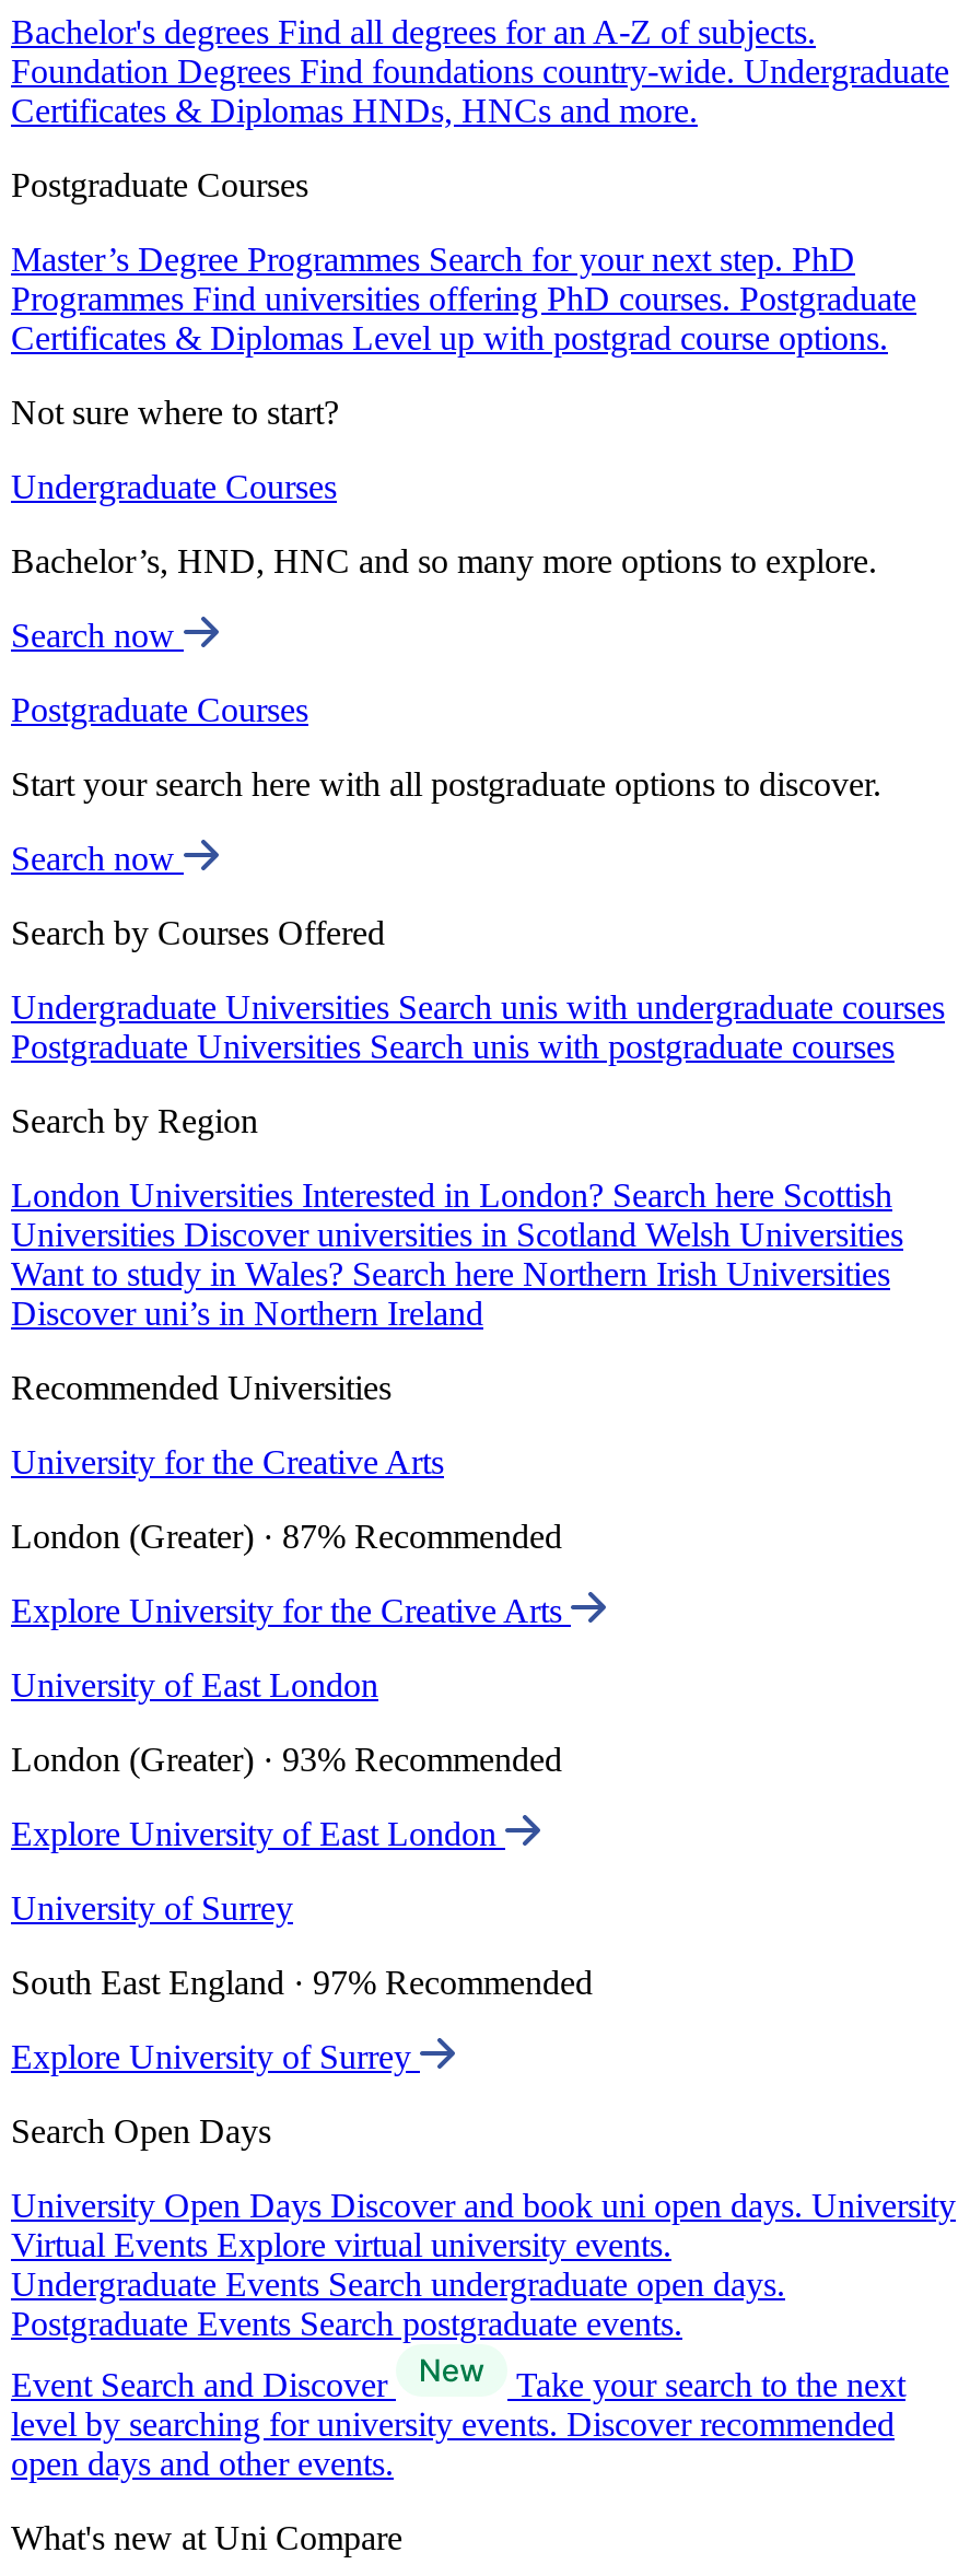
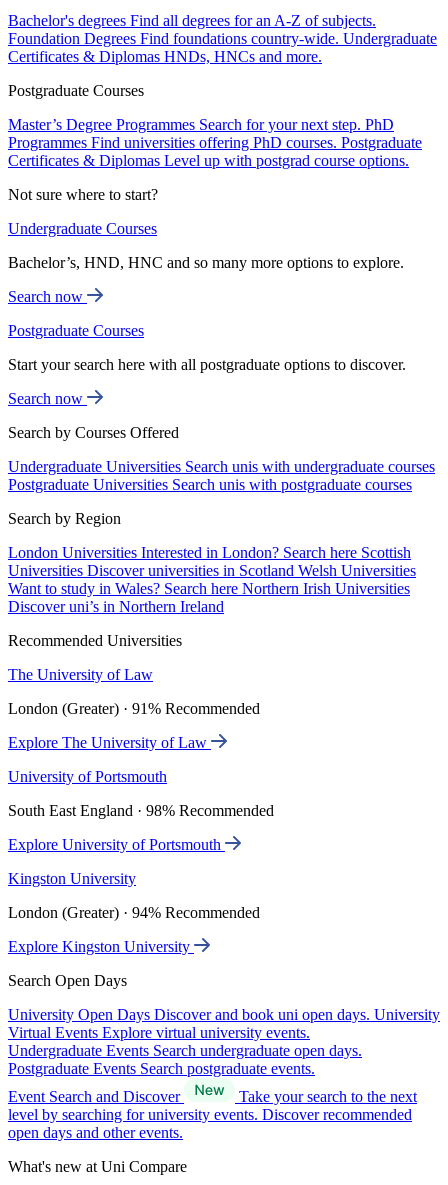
[11,1443,444,1481] University for the Creative Arts -> [8,666,153,683] The University of Law
[11,1518,562,1555] London (Greater) · 87% Recommended -> [8,700,260,717] London (Greater) · 91% Recommended
[11,1592,571,1629] Explore University for the Creative Arts -> [8,734,211,751] Explore The University of Law
[11,1667,378,1704] University of East London -> [8,768,167,785] University of Portsmouth
[11,1741,562,1778] London (Greater) · 93% Recommended -> [8,802,274,819] South East England · 98% Recommended
[11,1815,505,1852] Explore University of East London -> [8,836,225,853] Explore University of Portsmouth
[11,1890,293,1927] University of Surrey -> [8,870,136,887] Kingston University
[11,1964,593,2001] South East England · 97% Recommended -> [8,904,260,921] London (Greater) · 94% Recommended
[11,2038,420,2075] Explore University of Surrey -> [8,938,194,955] Explore Kingston University

